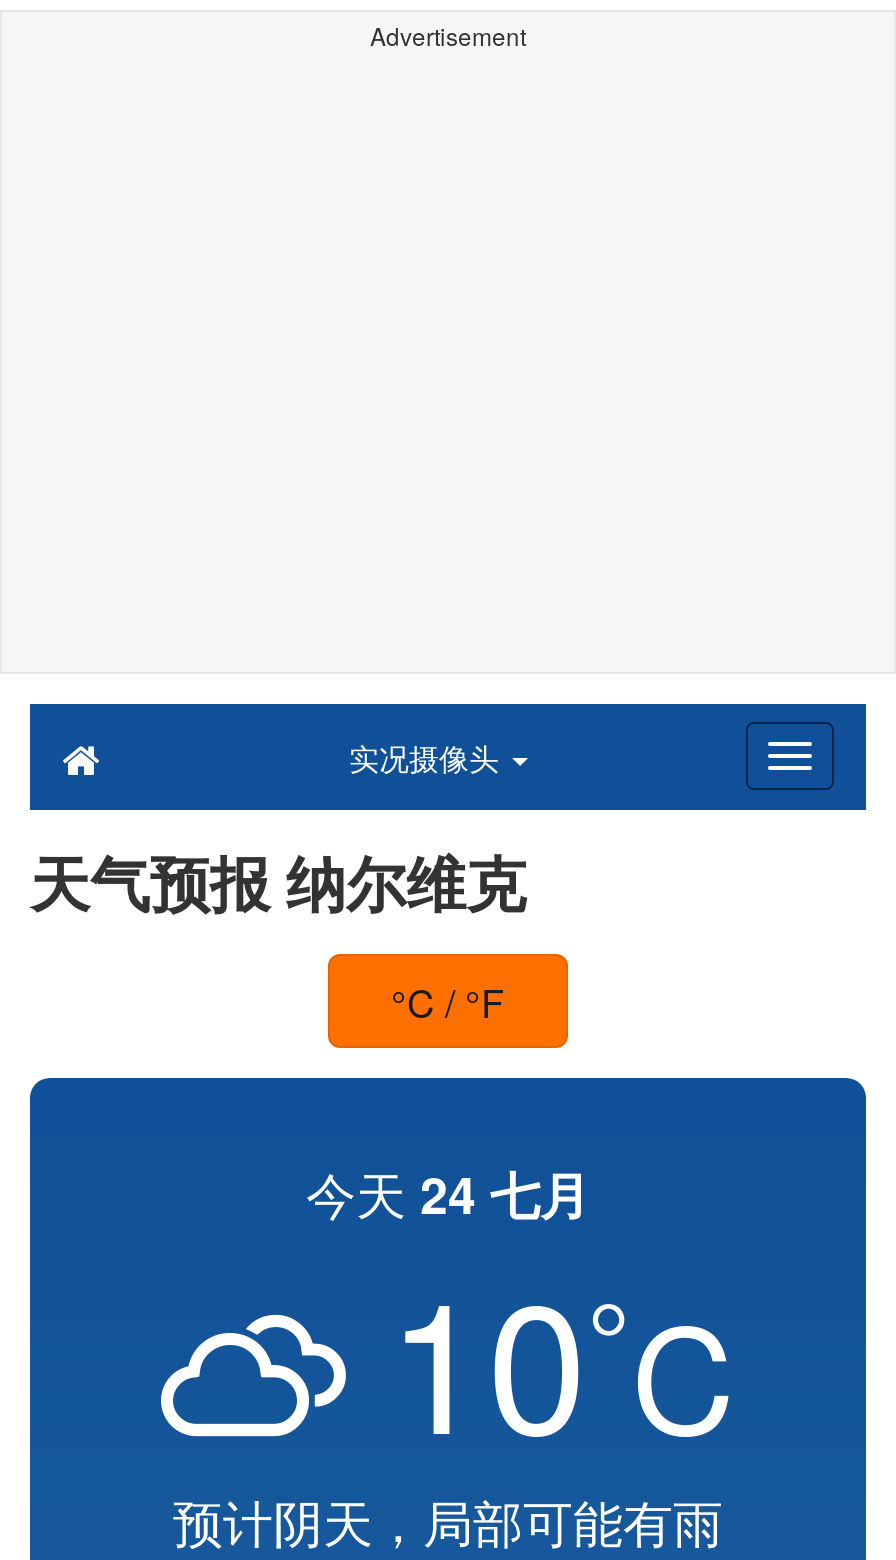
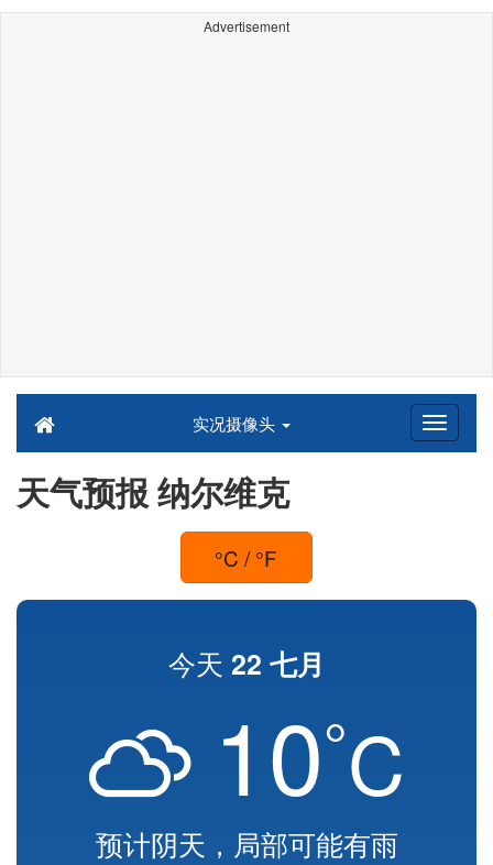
[306,1156,590,1230] 今天24 七月 -> [168,643,325,683] 今天22 七月

